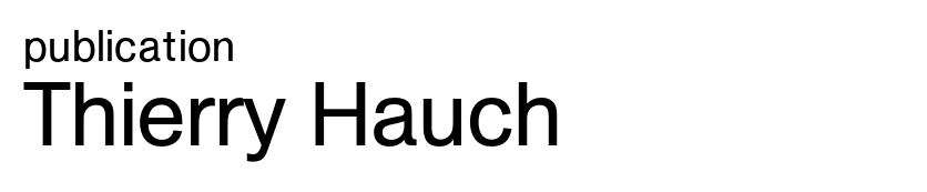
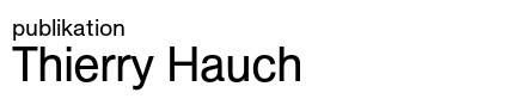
[23,19,236,73] publication -> [12,13,126,42] publikation

